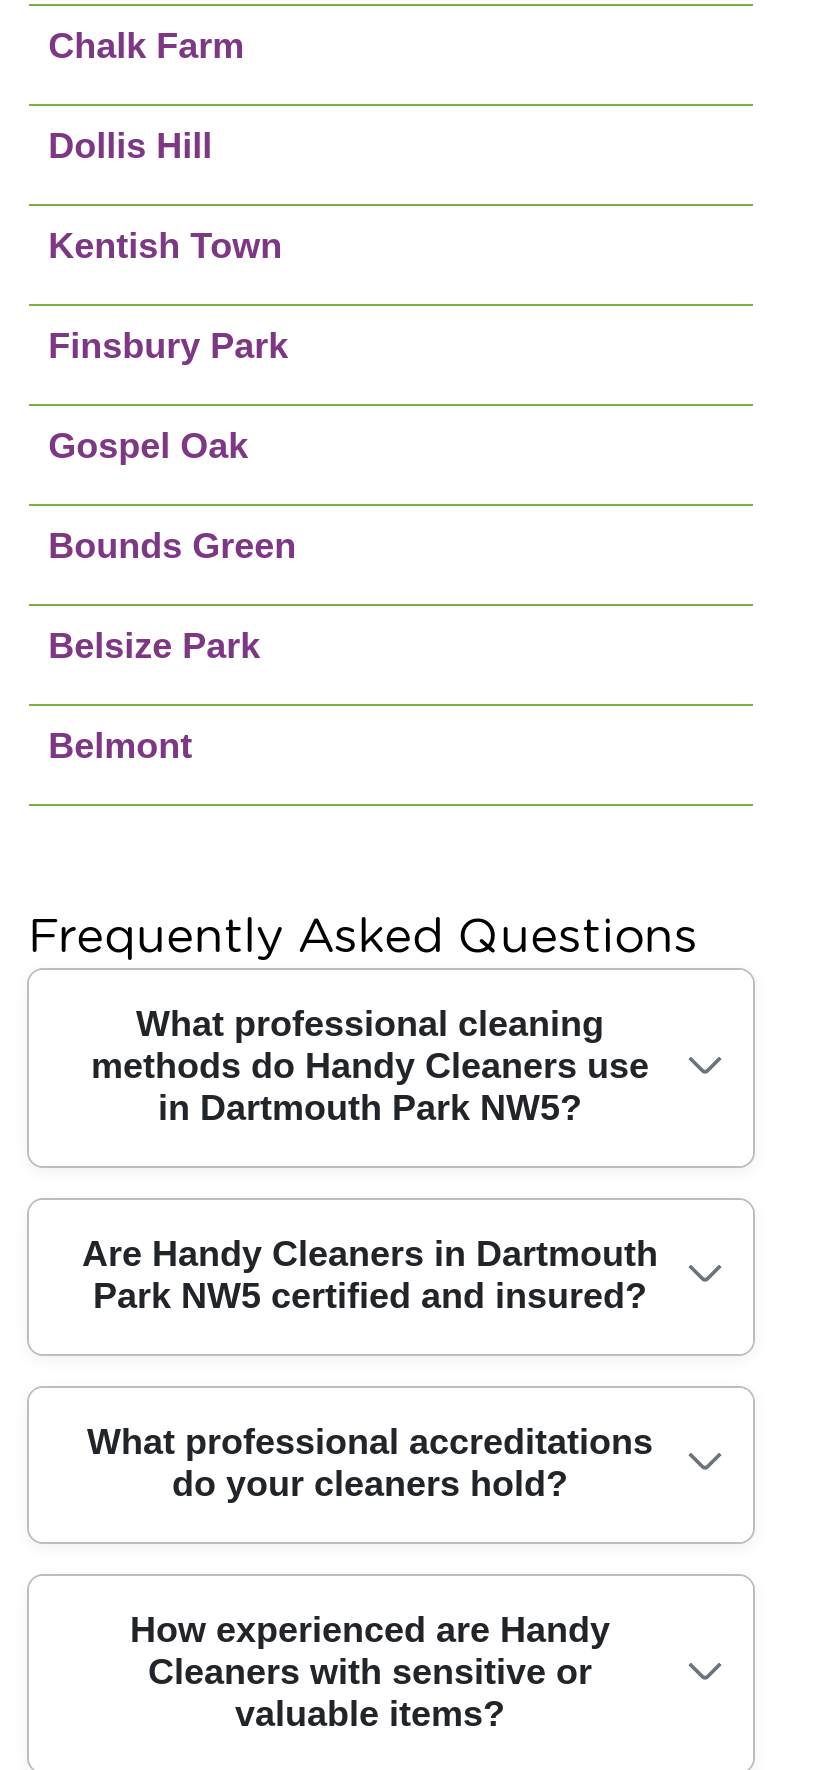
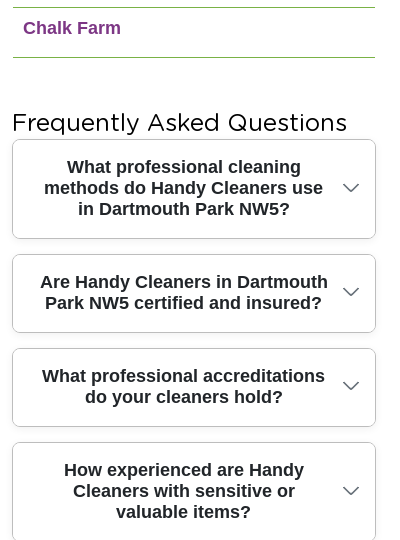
[48,126,296,766] Dollis Hill | Kentish Town | Finsbury Park | Gospel Oak | Bounds Green | Belsize Park | Belmont -> none

